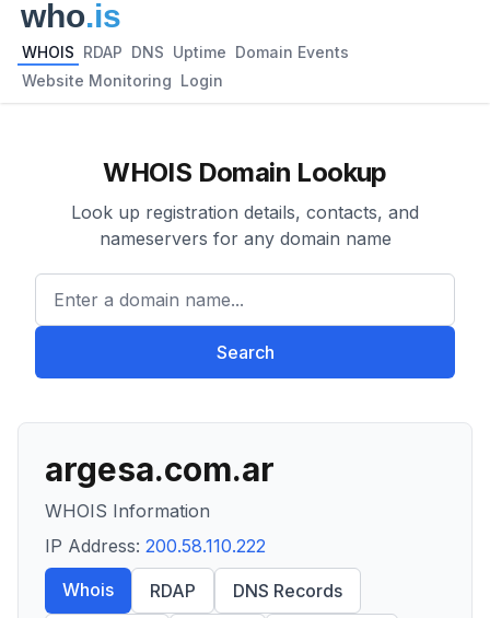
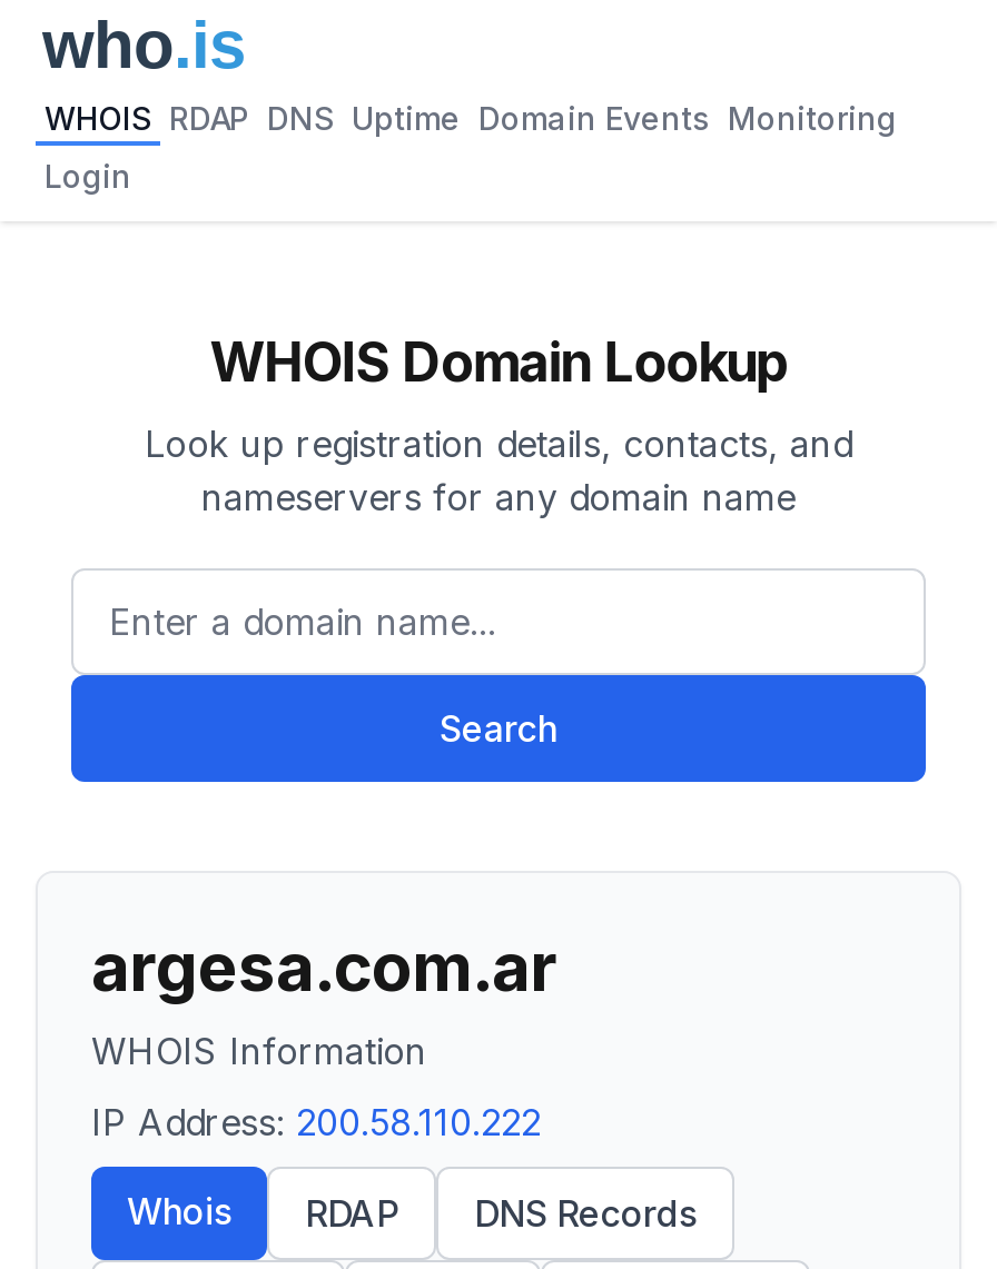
[22,43,349,61] WHOIS RDAP DNS Uptime Domain Events -> [45,99,897,137] WHOIS RDAP DNS Uptime Domain Events Monitoring
[22,71,223,90] Website Monitoring Login -> [45,157,131,195] Login

